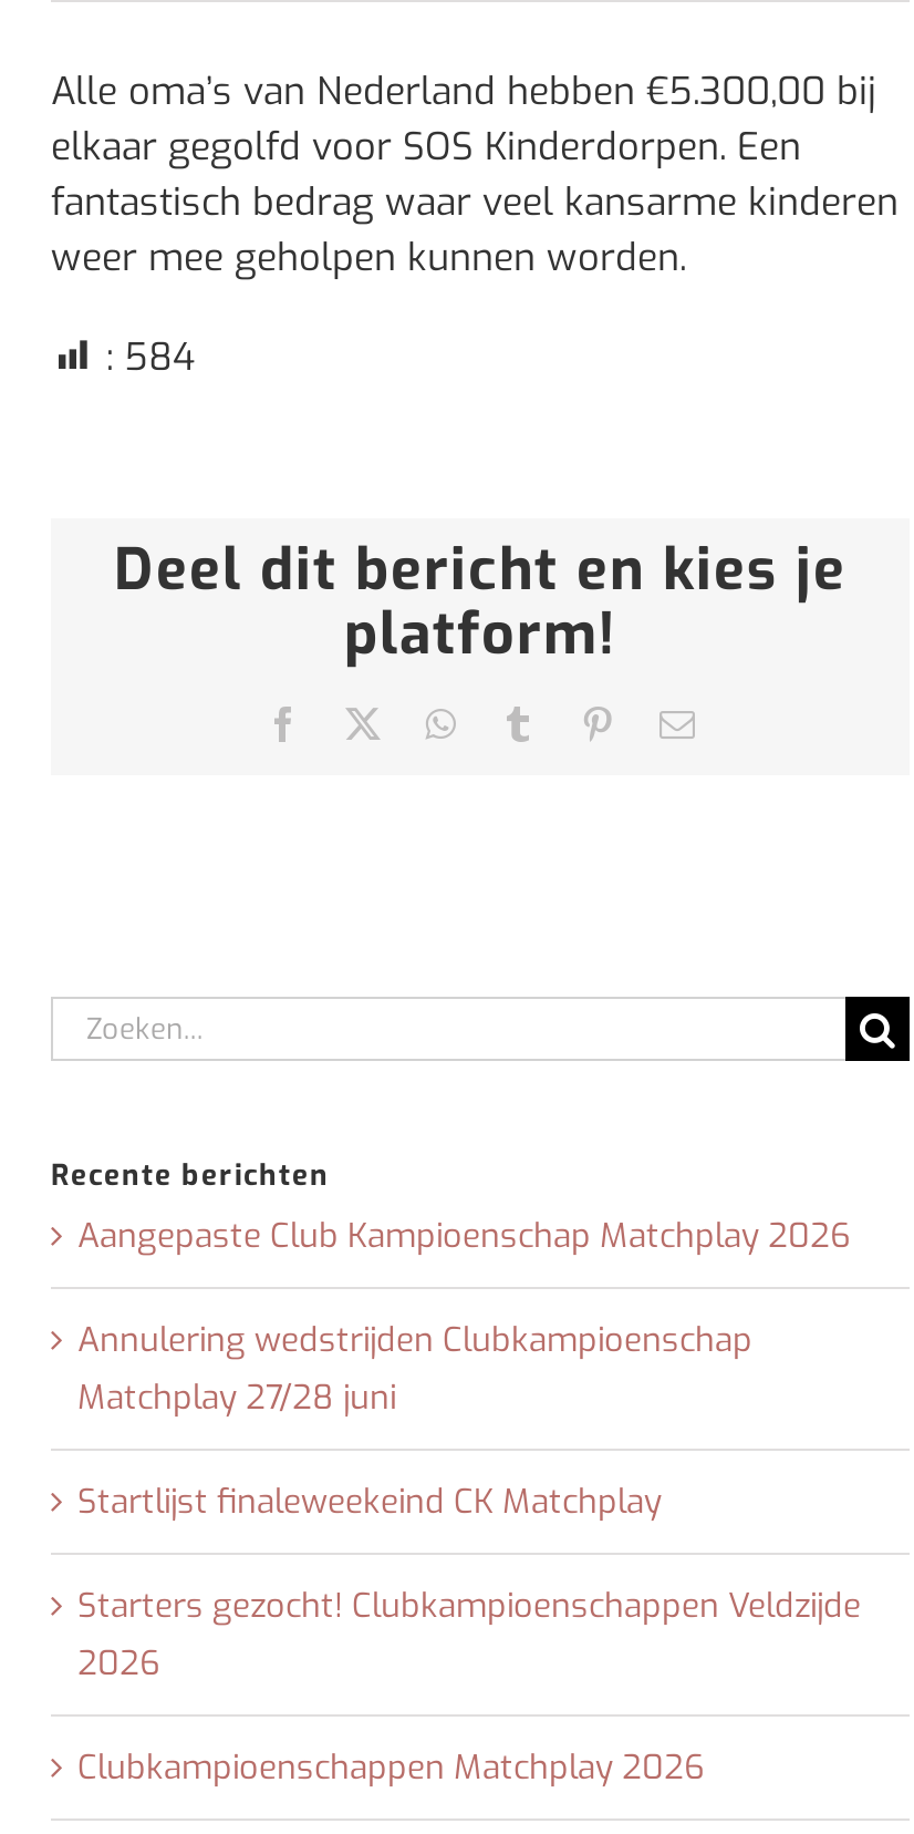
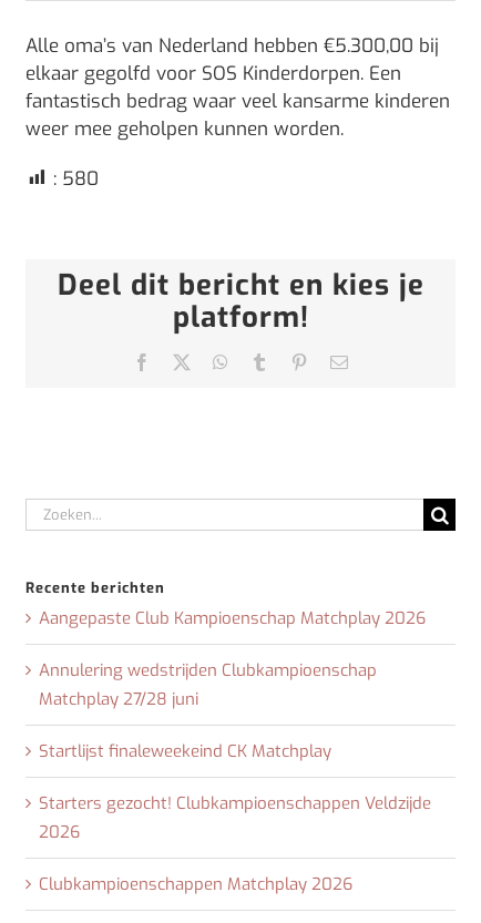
[106,332,195,383] : 584 -> [53,166,99,192] : 580

